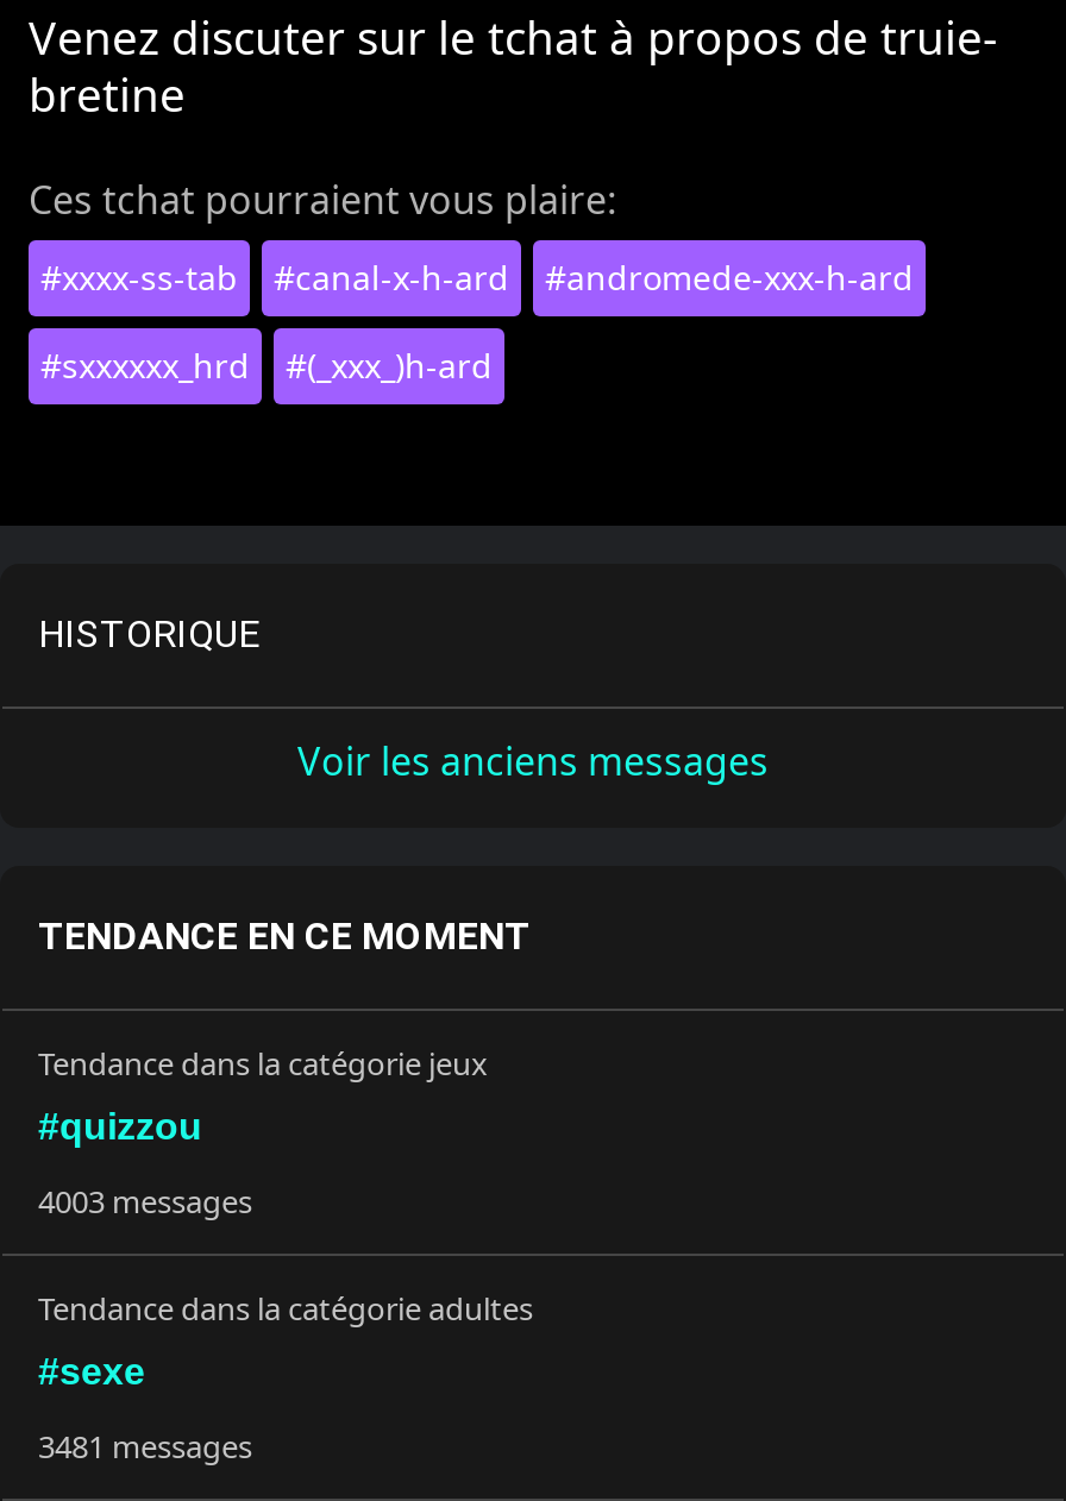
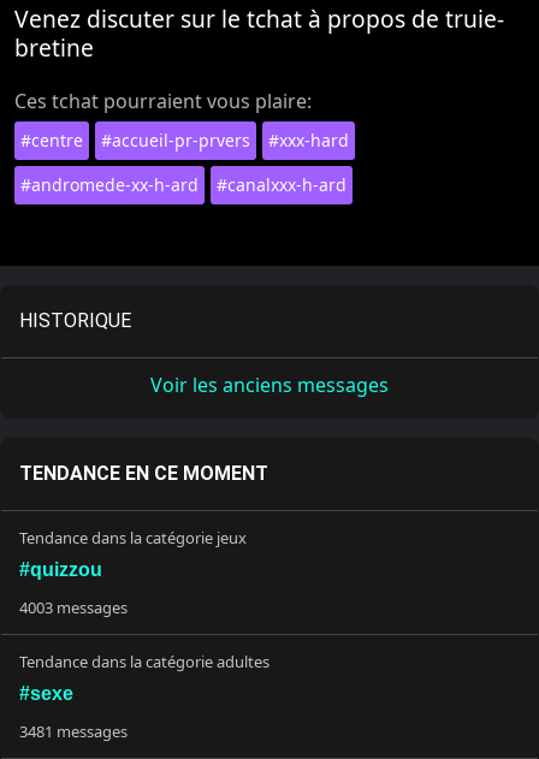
[40,255,914,300] #xxxx-ss-tab | #canal-x-h-ard | #andromede-xxx-h-ard -> [20,129,349,152] #centre | #accueil-pr-prvers | #xxx-hard
[40,343,493,388] #sxxxxxx_hrd | #(_xxx_)h-ard -> [20,173,346,196] #andromede-xx-h-ard | #canalxxx-h-ard

